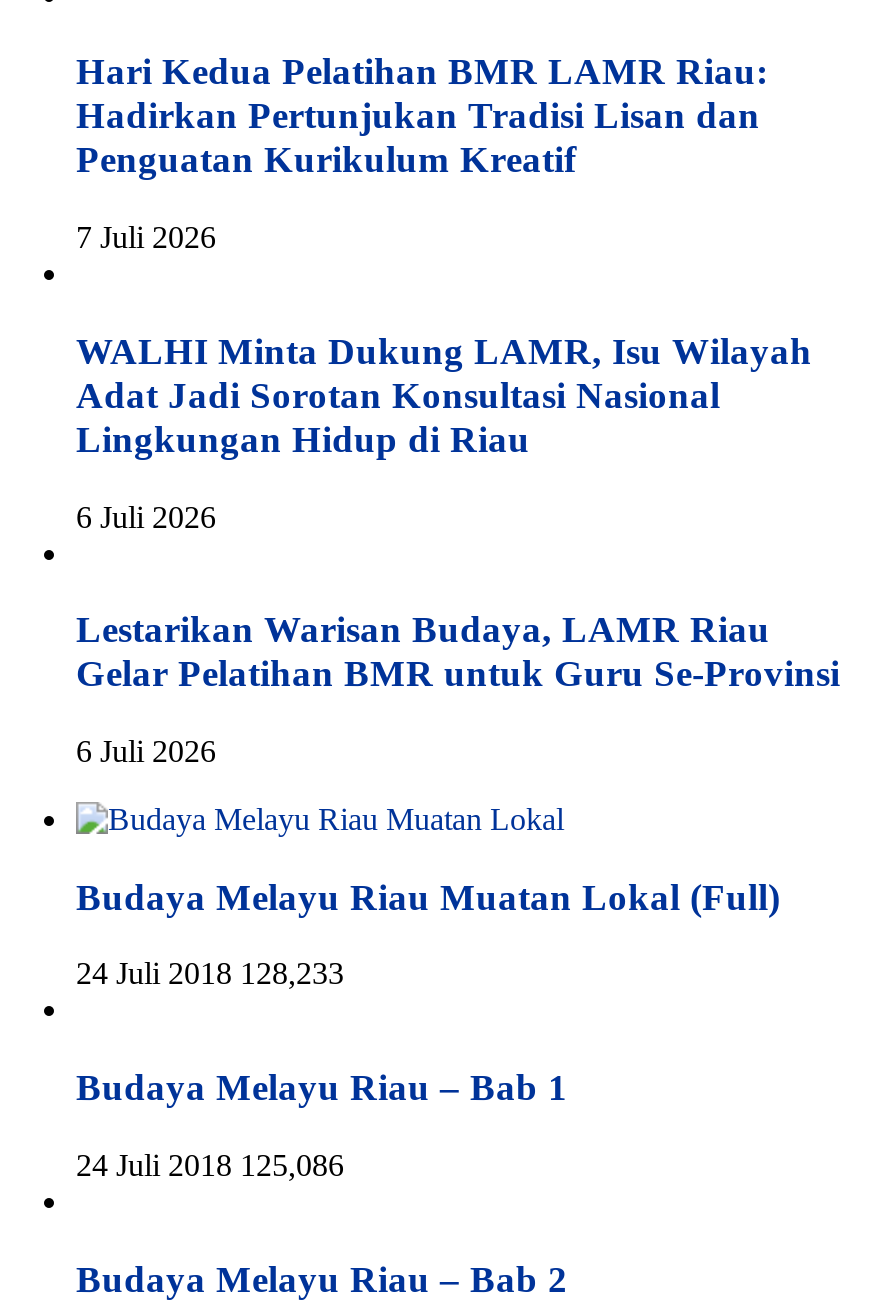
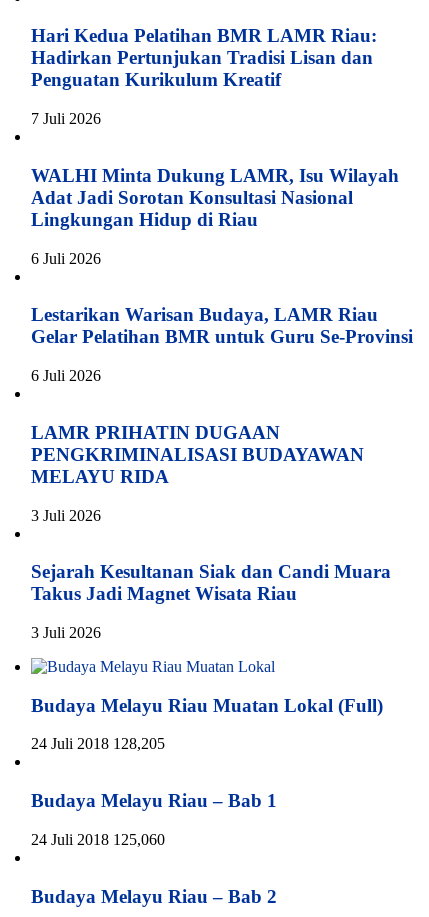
none -> [31,422,391,641] LAMR PRIHATIN DUGAAN | PENGKRIMINALISASI BUDAYAWAN | MELAYU RIDA | 3 Juli 2026 | Sejarah Kesultanan Siak dan Candi Muara | Takus Jadi Magnet Wisata Riau | 3 Juli 2026
[76,957,344,991] 24 Juli 2018 128,233 -> [31,735,165,752] 24 Juli 2018 128,205
[76,1148,344,1182] 24 Juli 2018 125,086 -> [31,831,165,848] 24 Juli 2018 125,060

